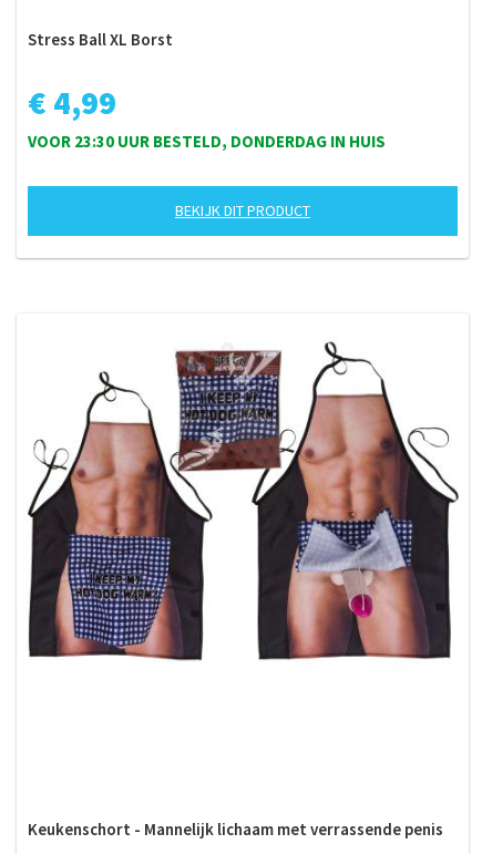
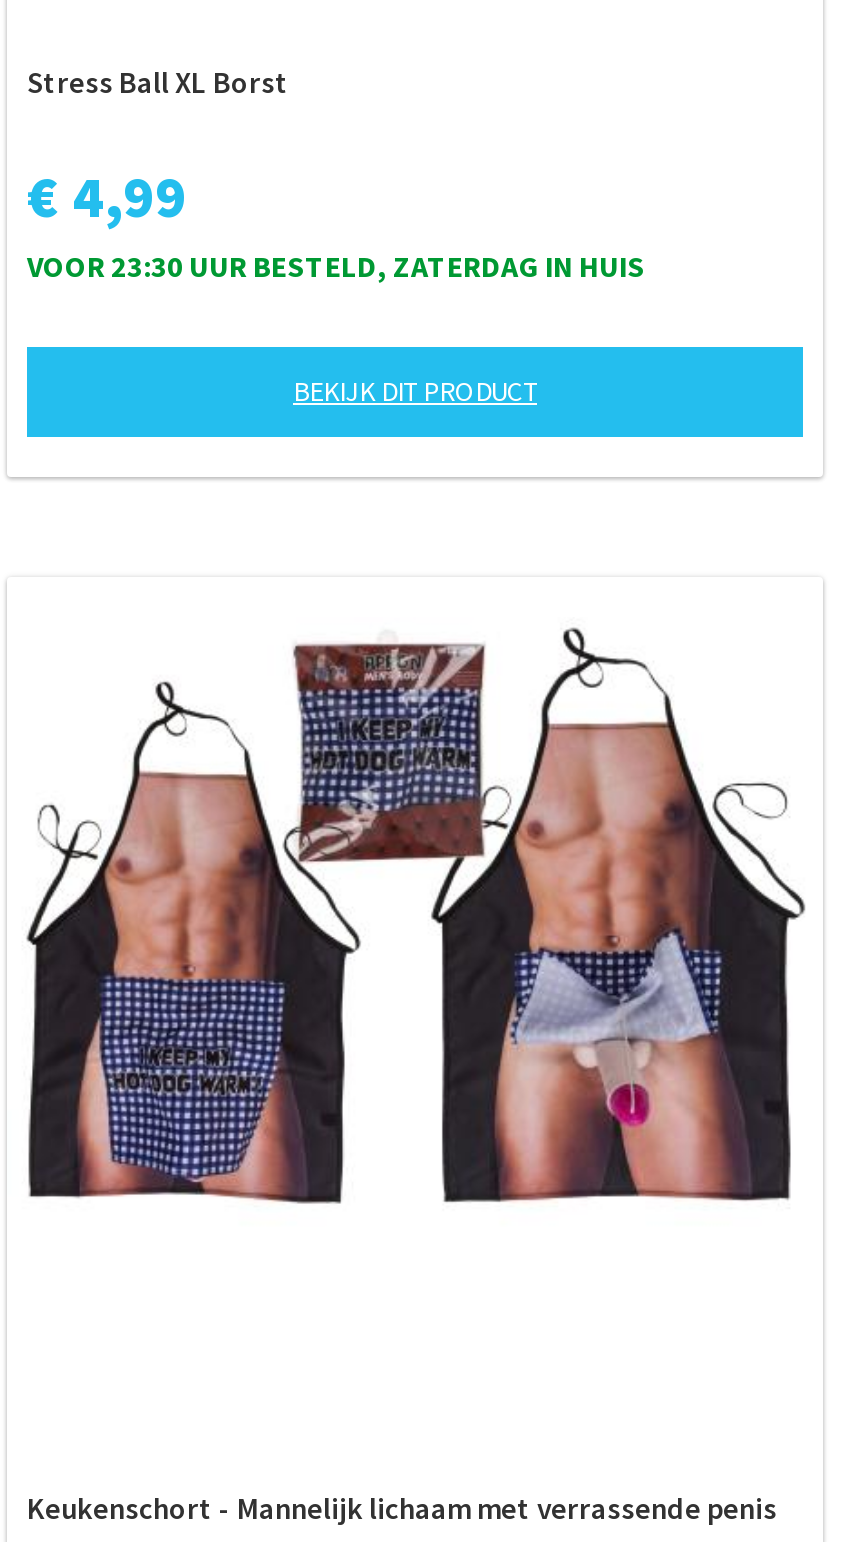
[28,130,386,151] VOOR 23:30 UUR BESTELD, DONDERDAG IN HUIS -> [27,246,645,284] VOOR 23:30 UUR BESTELD, ZATERDAG IN HUIS

